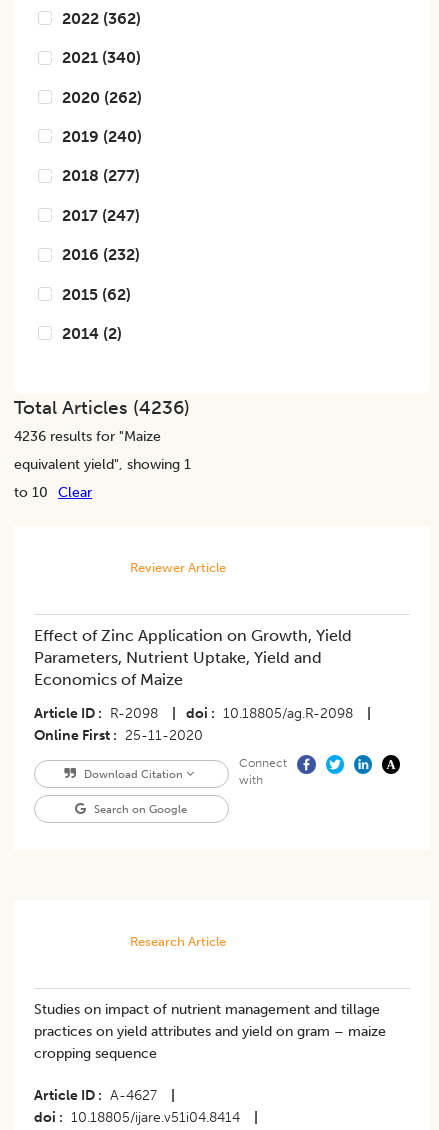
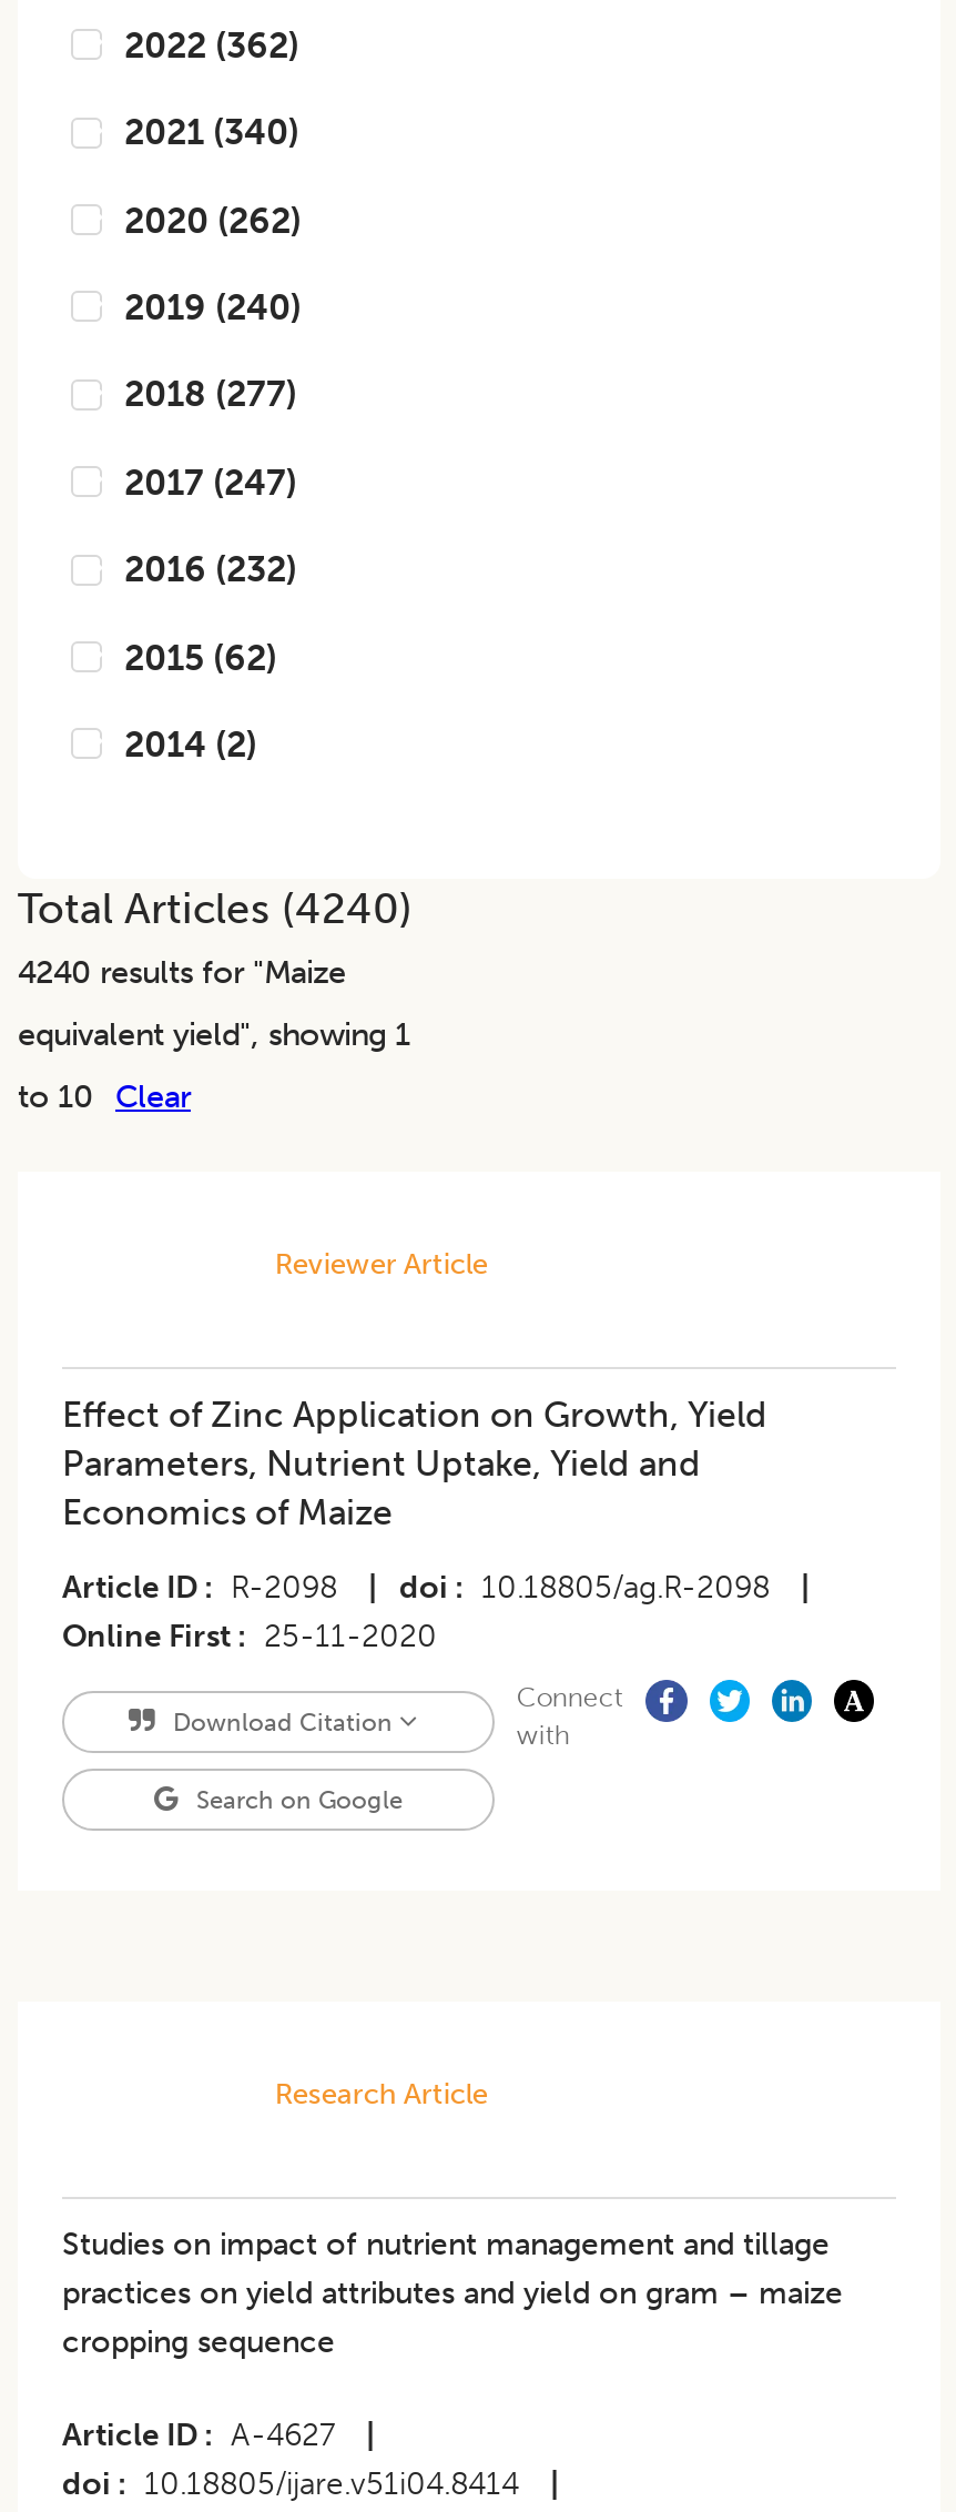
[14,396,190,419] Total Articles (4236) -> [18,884,413,935] Total Articles (4240)
[14,427,161,445] 4236 results for "Maize -> [18,953,346,993] 4240 results for "Maize

